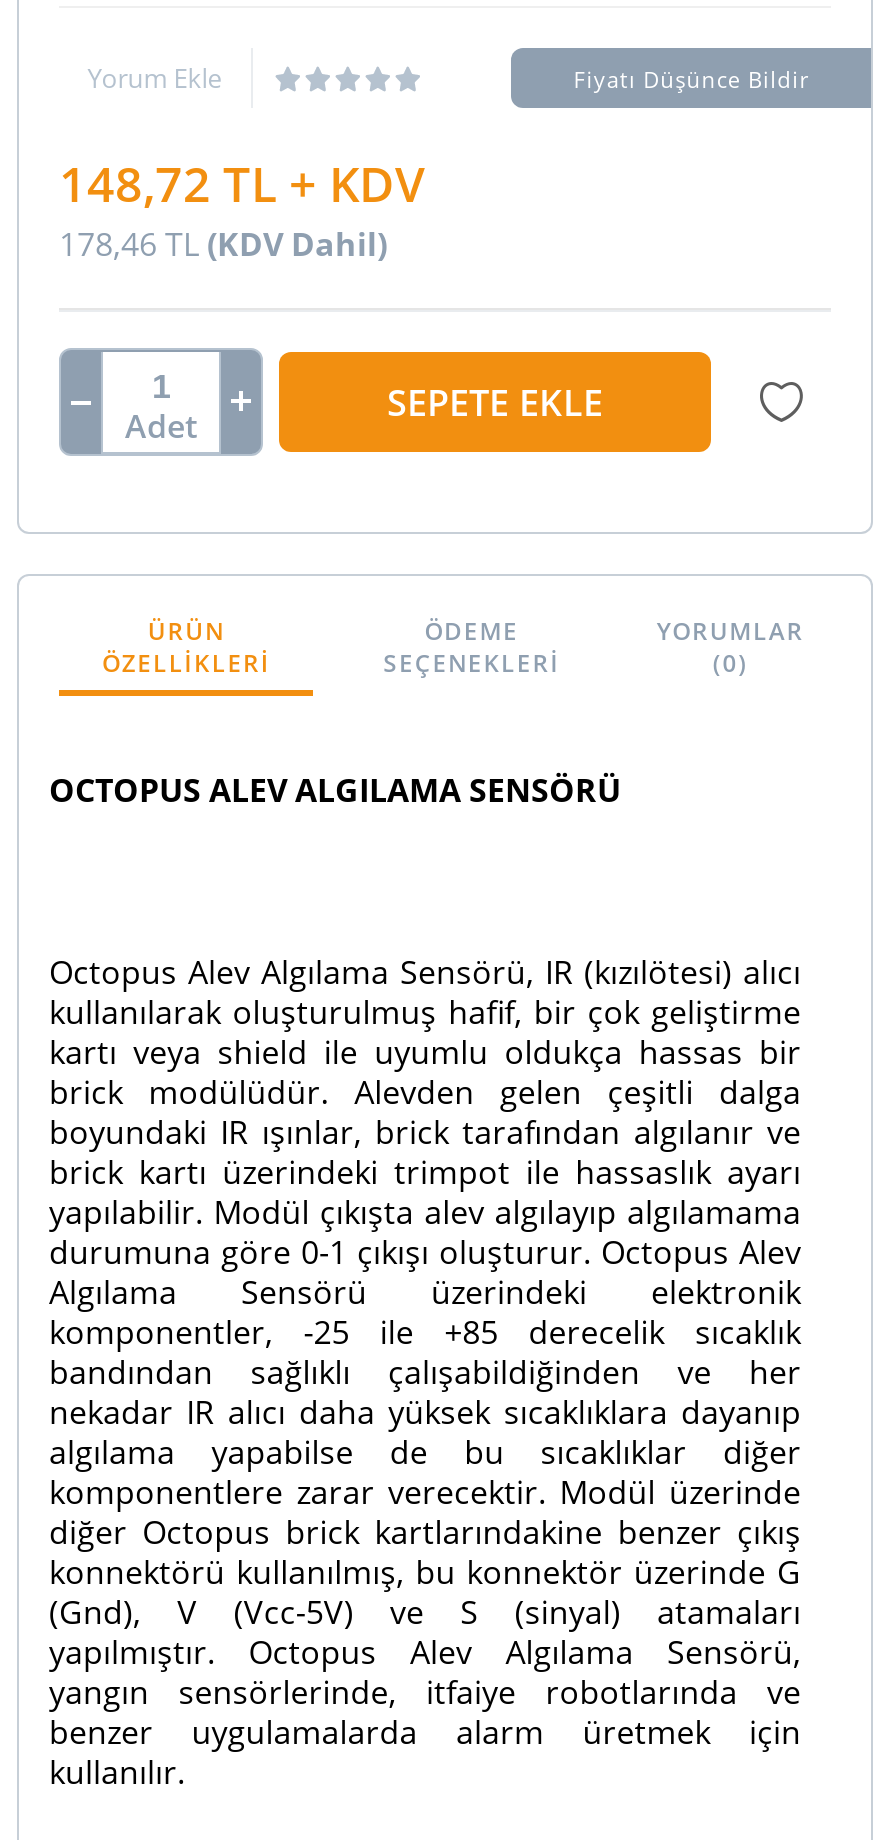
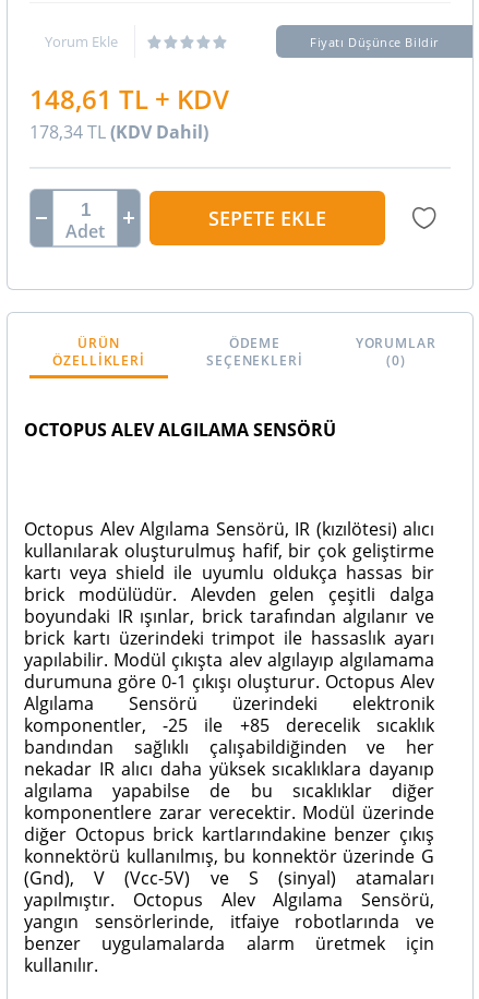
[59,150,425,216] 148,72 TL + KDV -> [29,81,229,117] 148,61 TL + KDV
[59,222,387,266] 178,46 TL (KDV Dahil) -> [29,120,208,144] 178,34 TL (KDV Dahil)

